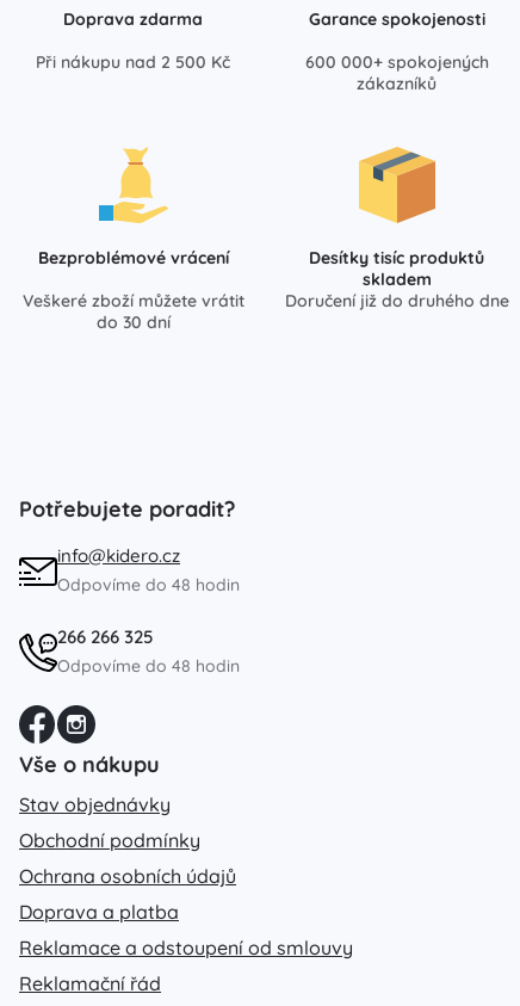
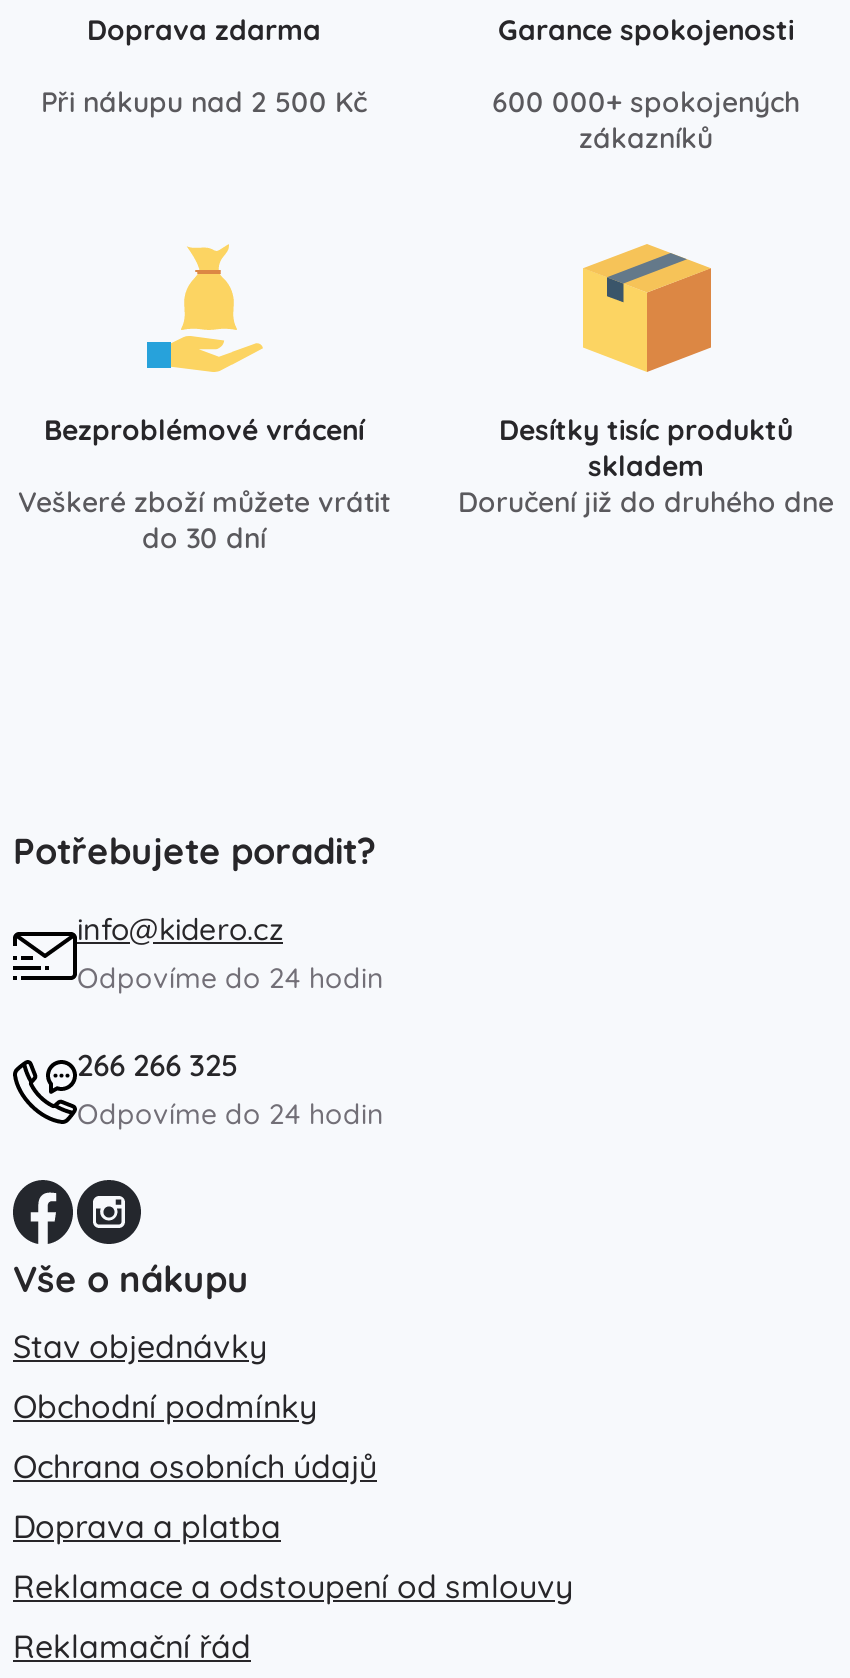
[57,574,240,595] Odpovíme do 48 hodin -> [77,960,383,996] Odpovíme do 24 hodin
[57,655,240,677] Odpovíme do 48 hodin -> [77,1096,383,1132] Odpovíme do 24 hodin

